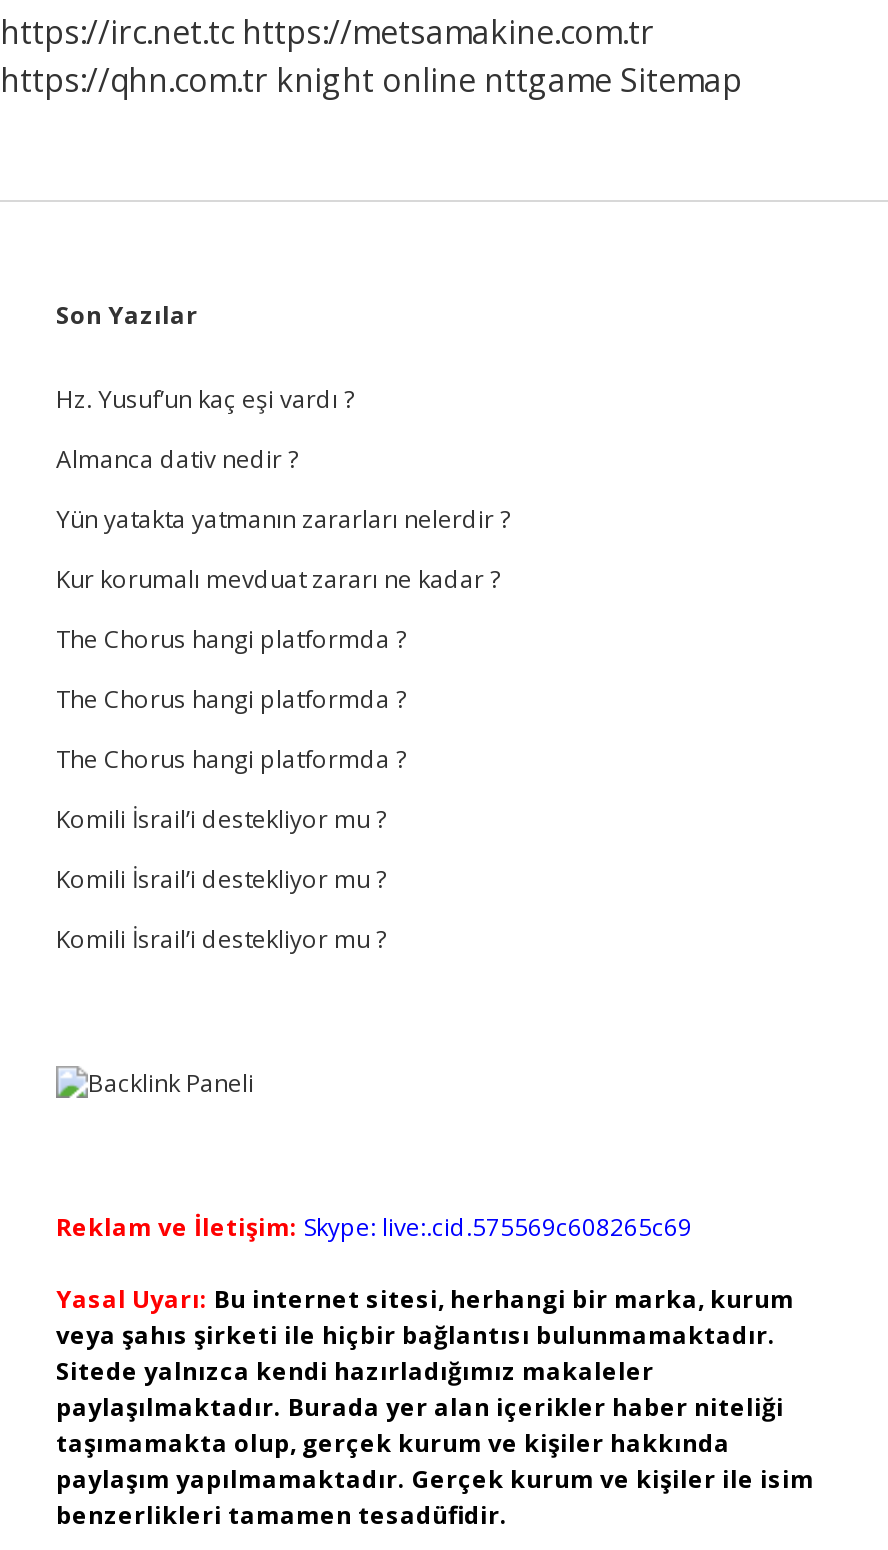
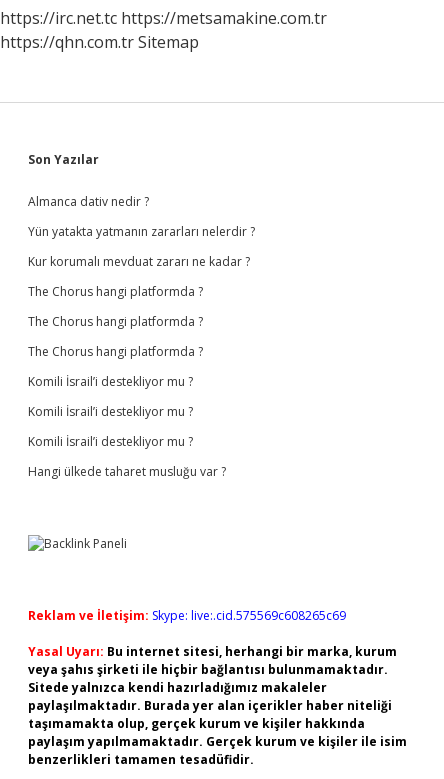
[0,58,742,102] https://qhn.com.tr knight online nttgame Sitemap -> [0,31,199,53] https://qhn.com.tr Sitemap
[56,382,354,416] Hz. Yusuf’un kaç eşi vardı ? -> none
moved [56,442,510,956] -> [28,193,255,450]: Almanca dativ nedir ? | Yün yatakta yatmanın zararları nelerdir ? | Kur korumalı mevduat zararı ne kadar ? | ... | Komili İsrail’i destekliyor mu ? | Komili İsrail’i destekliyor mu ?
none -> [28,463,226,480] Hangi ülkede taharet musluğu var ?

